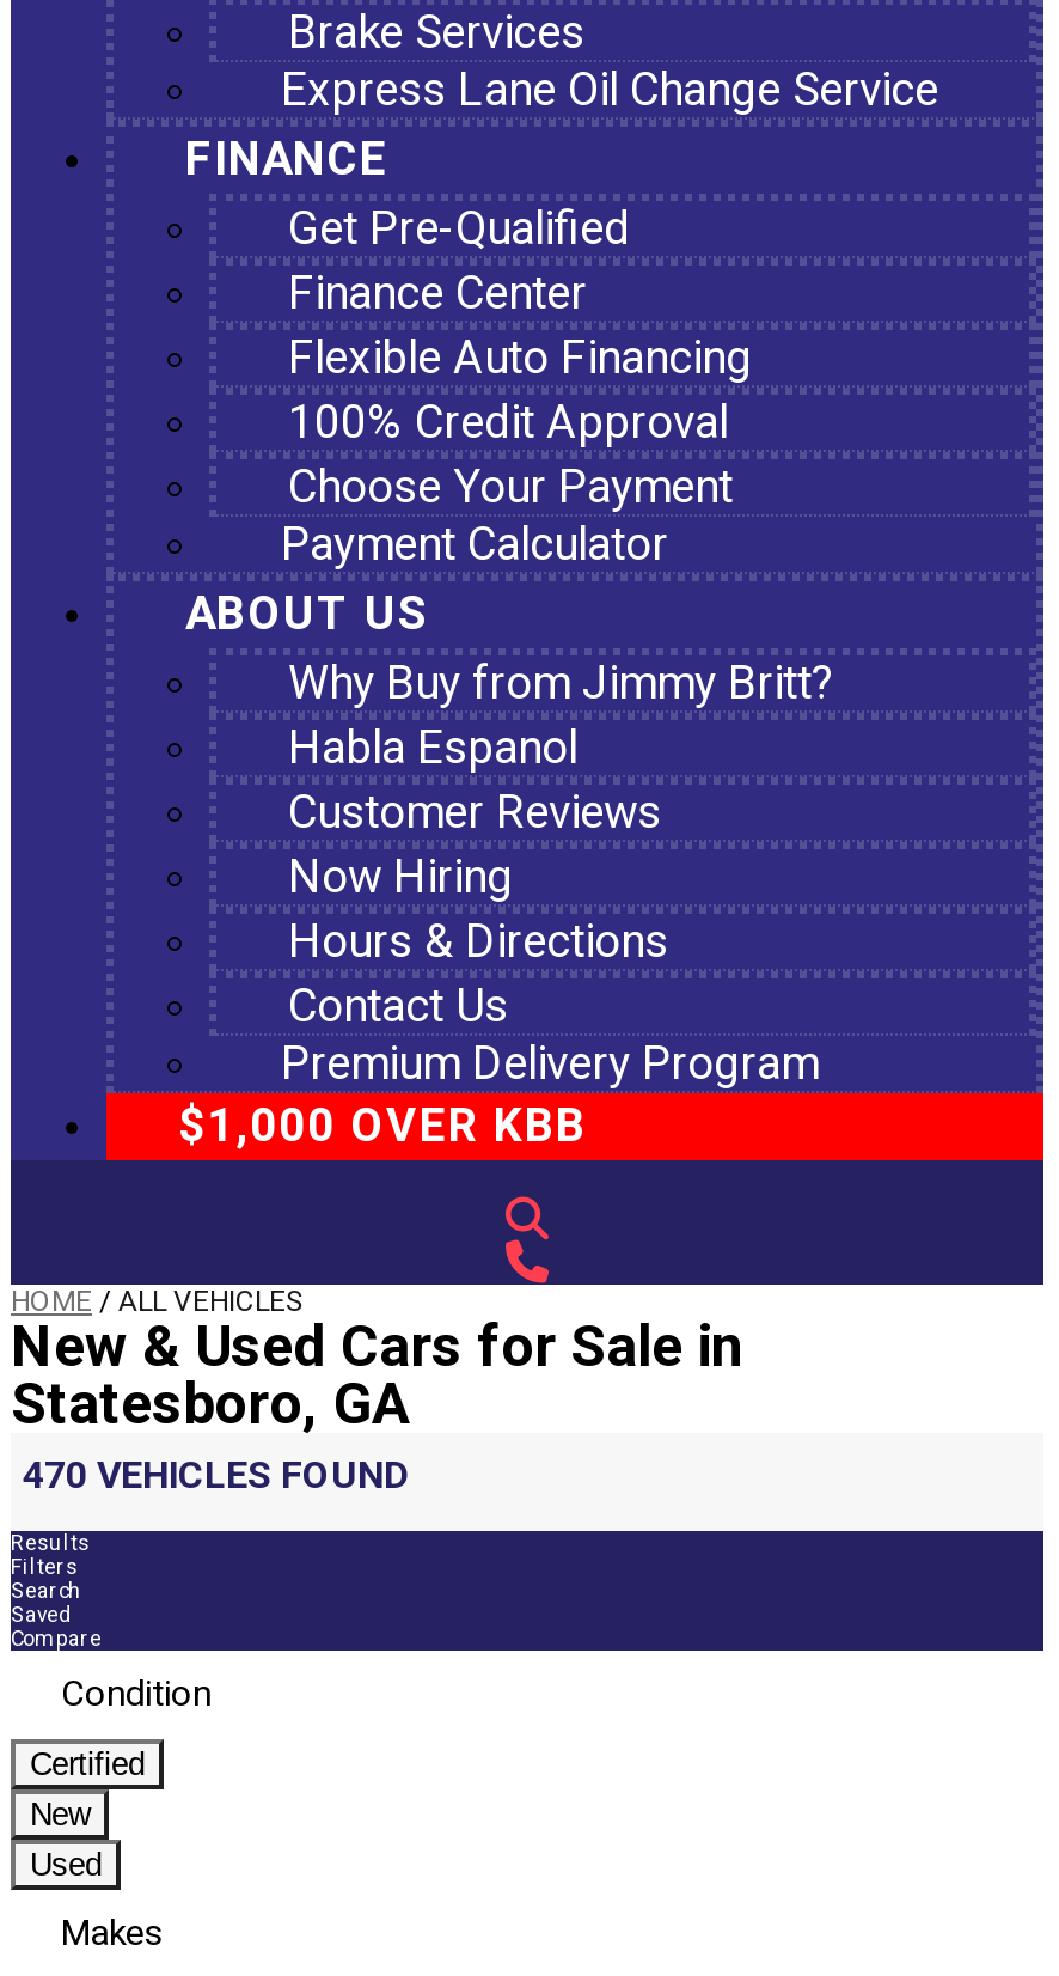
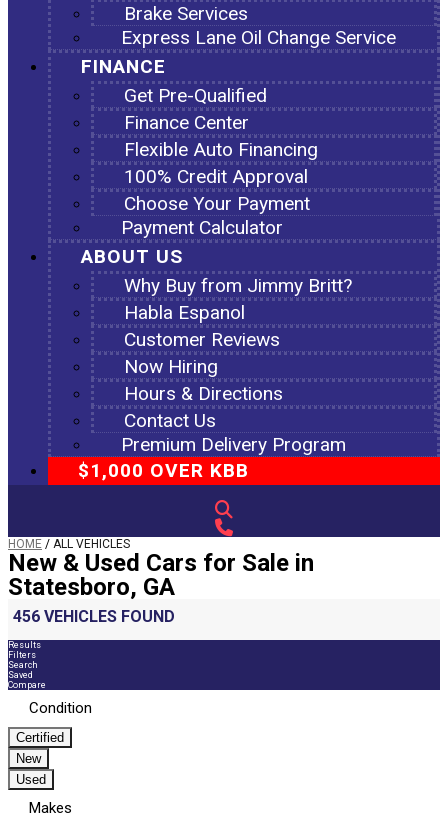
[23,1452,410,1498] 470 VEHICLES FOUND -> [13,607,175,626] 456 VEHICLES FOUND

